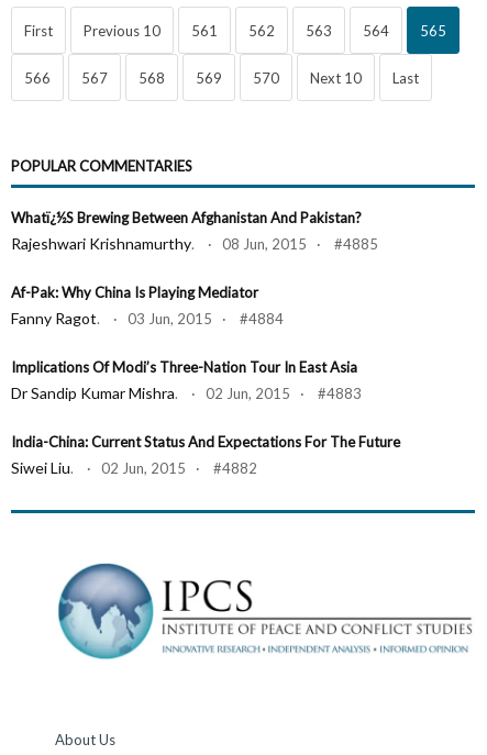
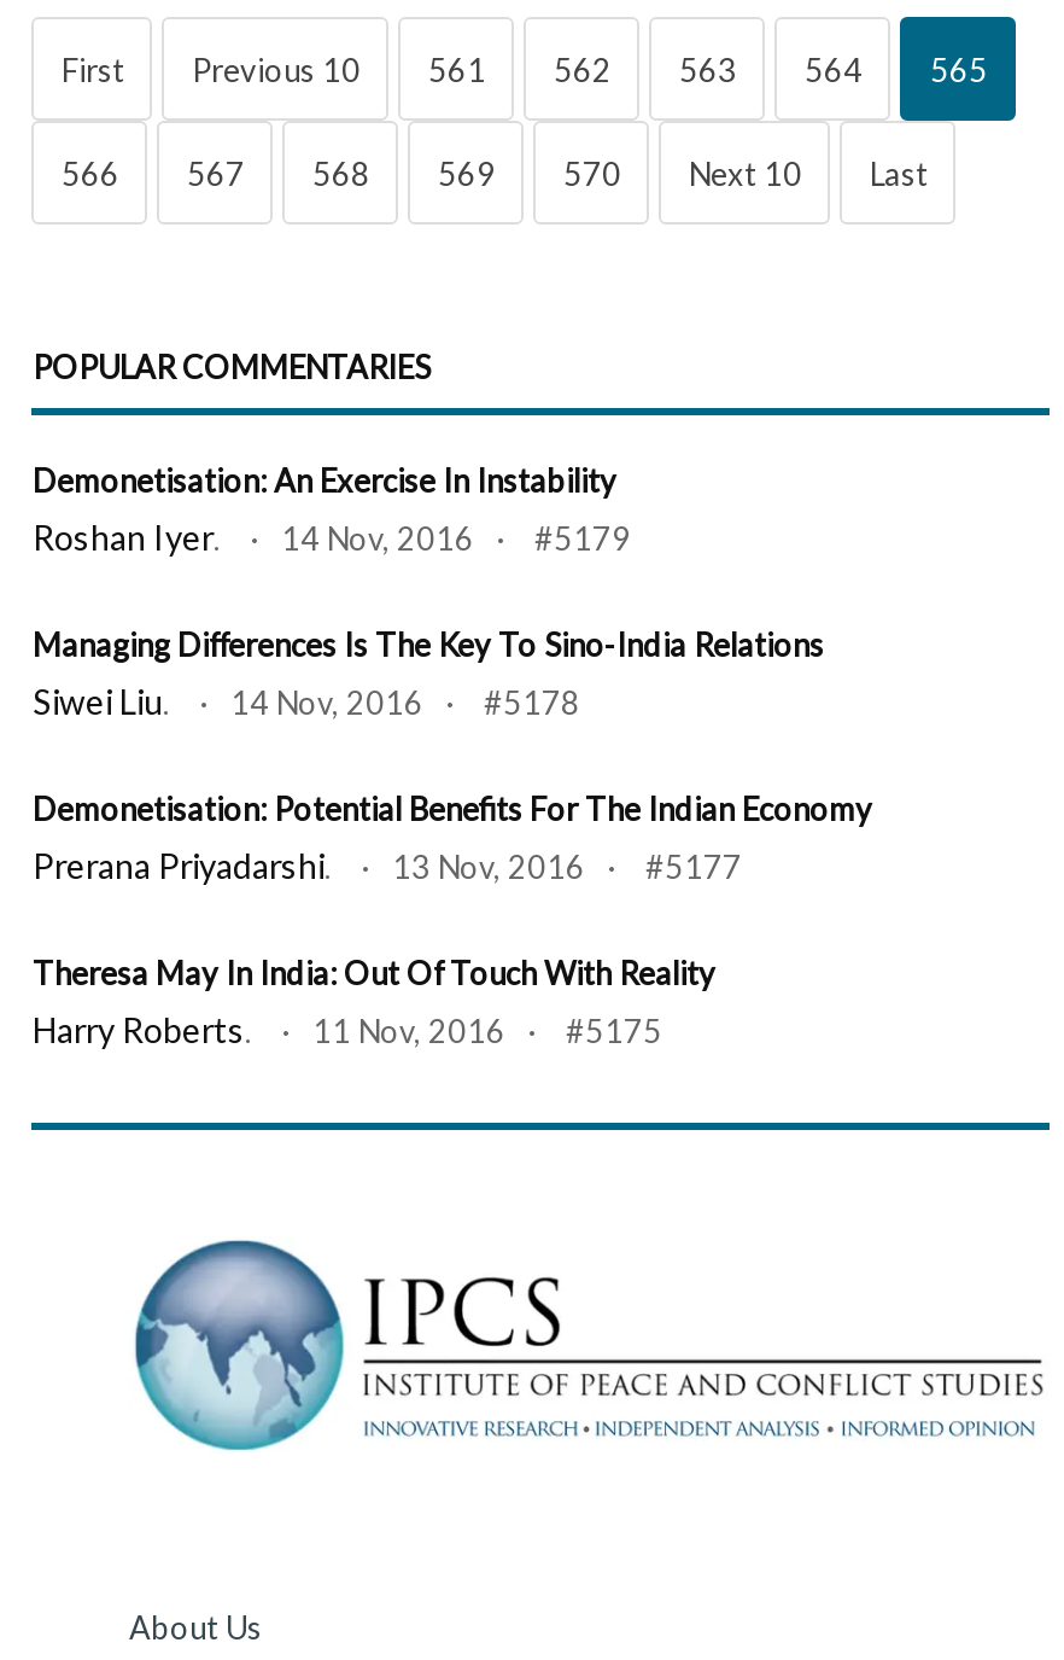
[11,208,379,252] Whatï¿½s Brewing Between Afghanistan And Pakistan? | Rajeshwari Krishnamurthy. · 08 Jun, 2015 · #4885 -> [32,460,631,557] Demonetisation: An Exercise In Instability | Roshan Iyer. · 14 Nov, 2016 · #5179
[11,283,284,327] Af-Pak: Why China Is Playing Mediator | Fanny Ragot. · 03 Jun, 2015 · #4884 -> [32,625,824,721] Managing Differences Is The Key To Sino-India Relations | Siwei Liu. · 14 Nov, 2016 · #5178
[11,358,362,402] Implications Of Modi’s Three-Nation Tour In East Asia | Dr Sandip Kumar Mishra. · 02 Jun, 2015 · #4883 -> [32,789,872,885] Demonetisation: Potential Benefits For The Indian Economy | Prerana Priyadarshi. · 13 Nov, 2016 · #5177
[11,433,401,477] India-China: Current Status And Expectations For The Future | Siwei Liu. · 02 Jun, 2015 · #4882 -> [32,953,715,1050] Theresa May In India: Out Of Touch With Reality | Harry Roberts. · 11 Nov, 2016 · #5175

